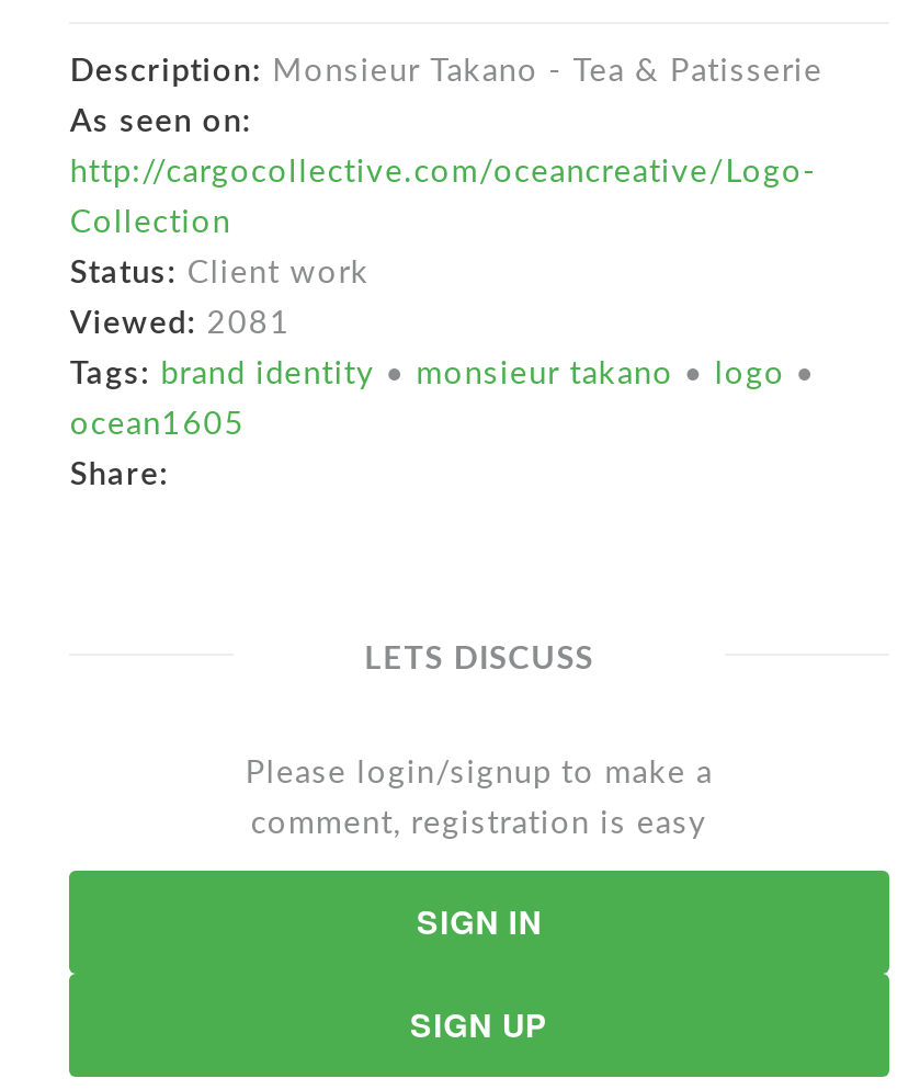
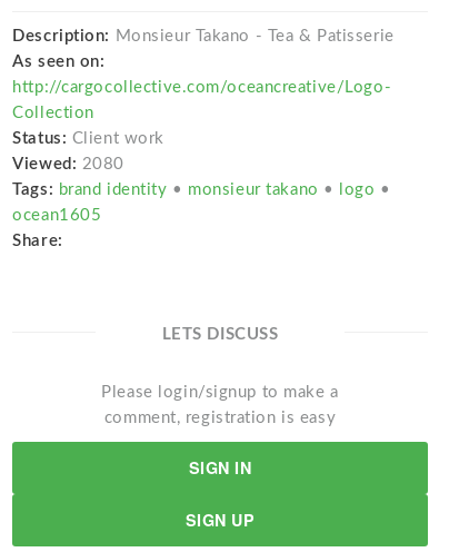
[70,306,291,339] Viewed: 2081 -> [13,155,125,172] Viewed: 2080

